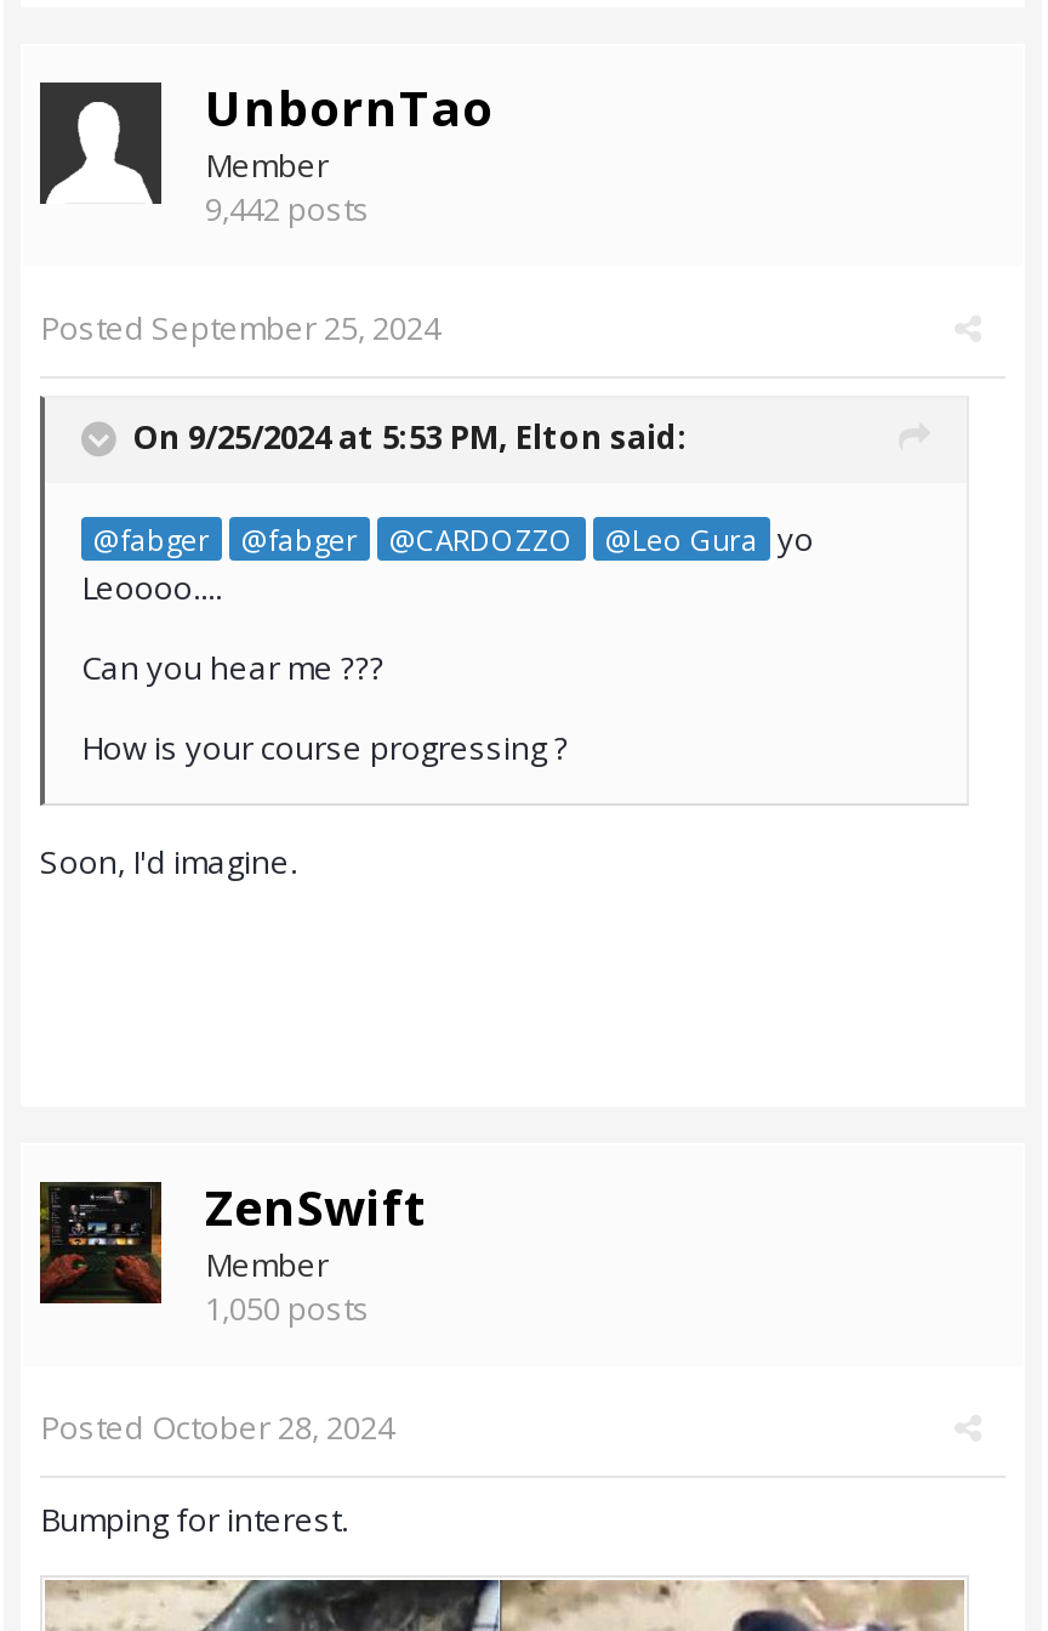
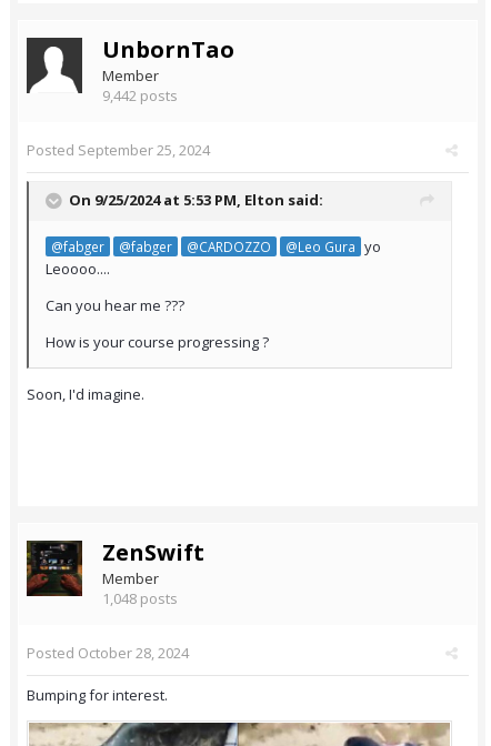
[205,1287,370,1330] 1,050 posts -> [102,588,178,608] 1,048 posts

